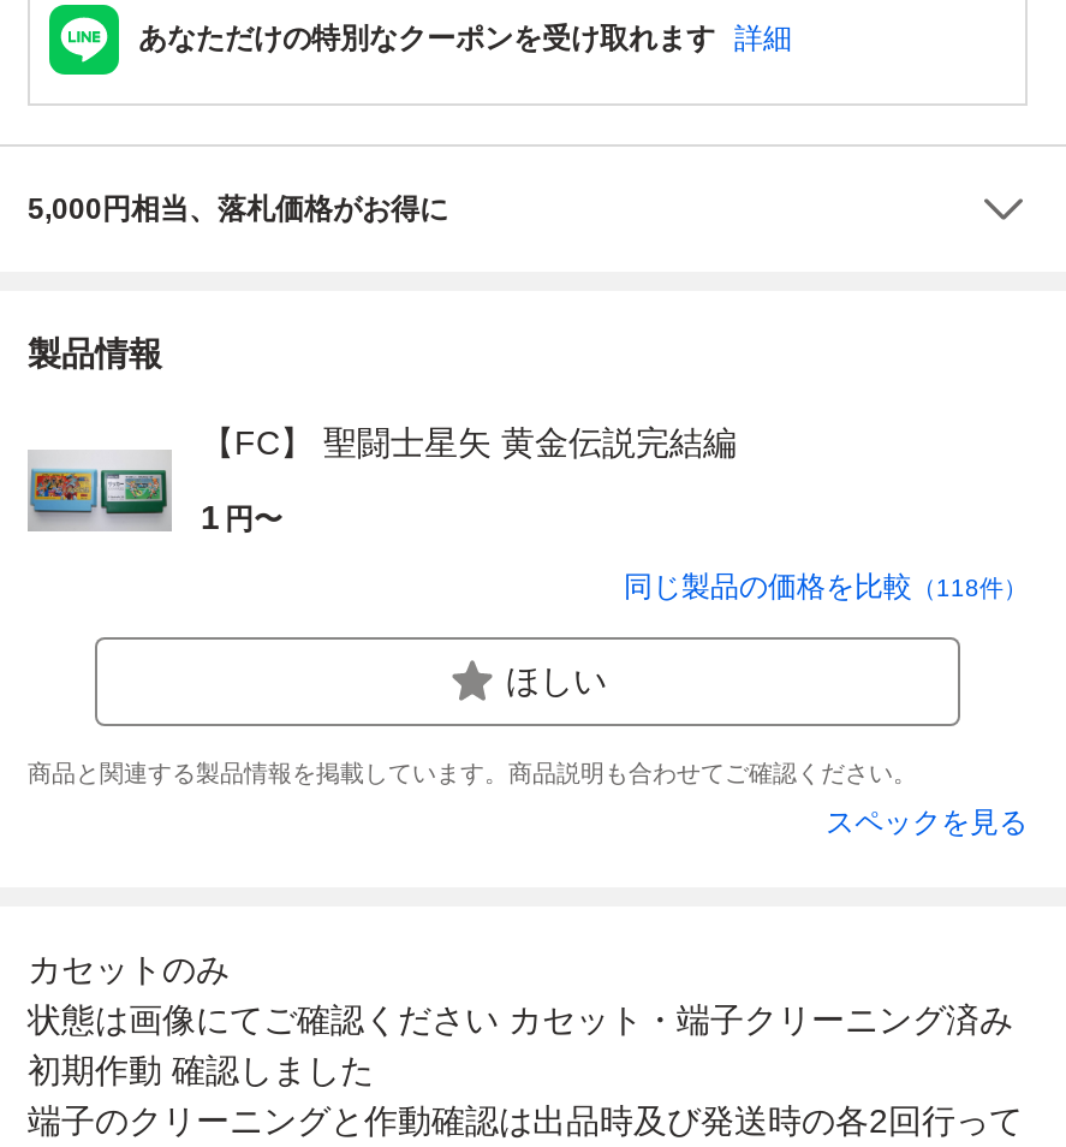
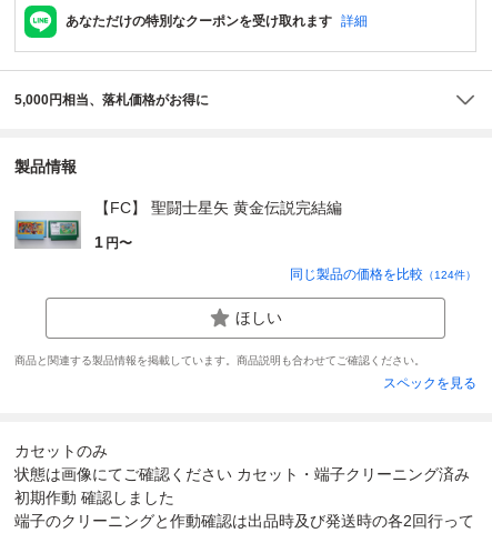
[624,570,1028,603] 同じ製品の価格を比較（118件） -> [290,266,476,282] 同じ製品の価格を比較（124件）

